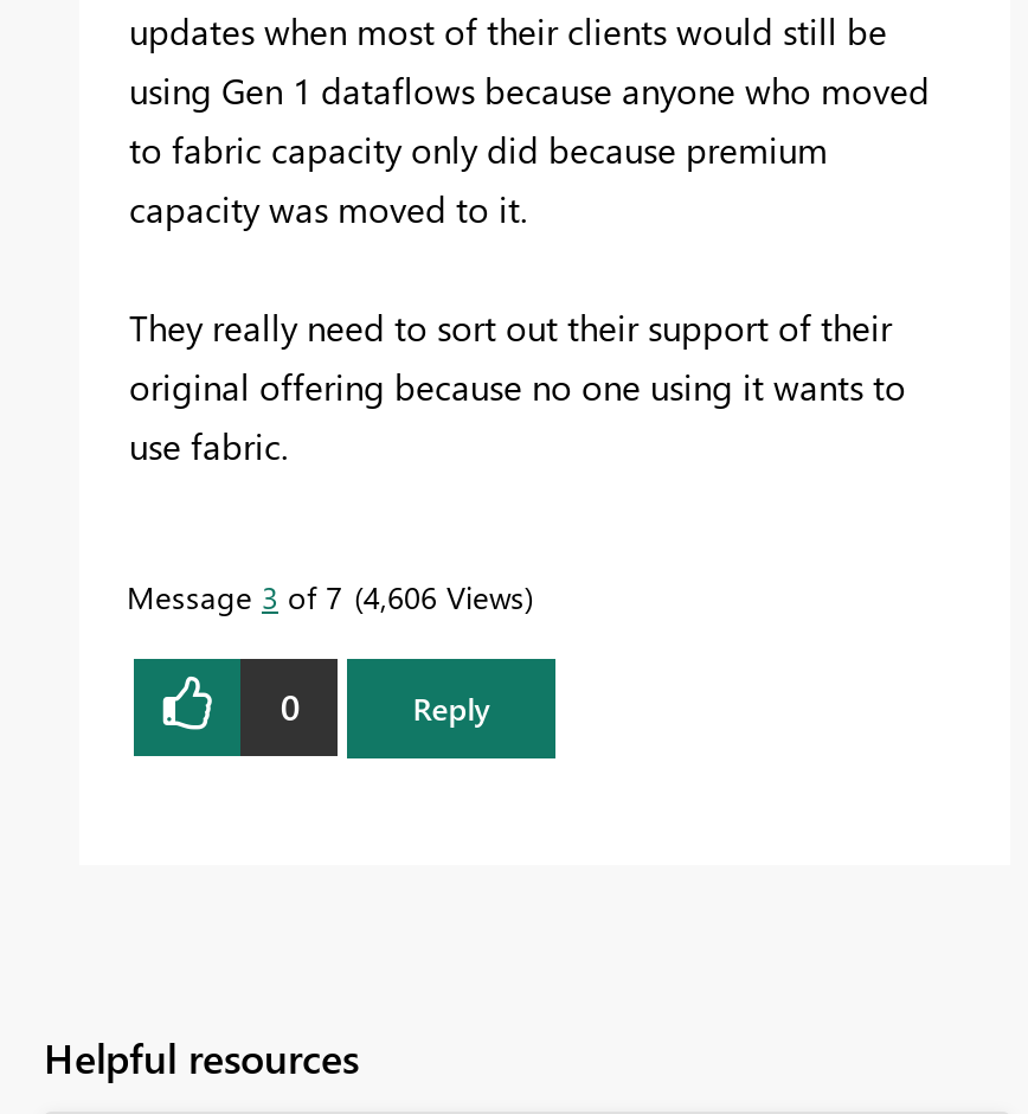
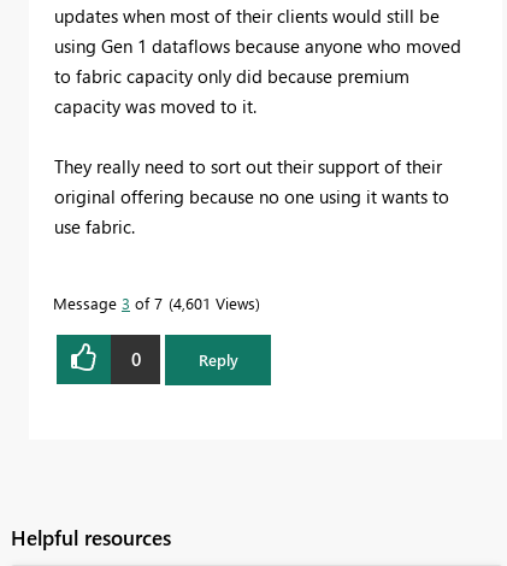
[127,575,525,616] Message 3 of 7 4,606 Views -> [53,292,255,313] Message 3 of 7 4,601 Views

